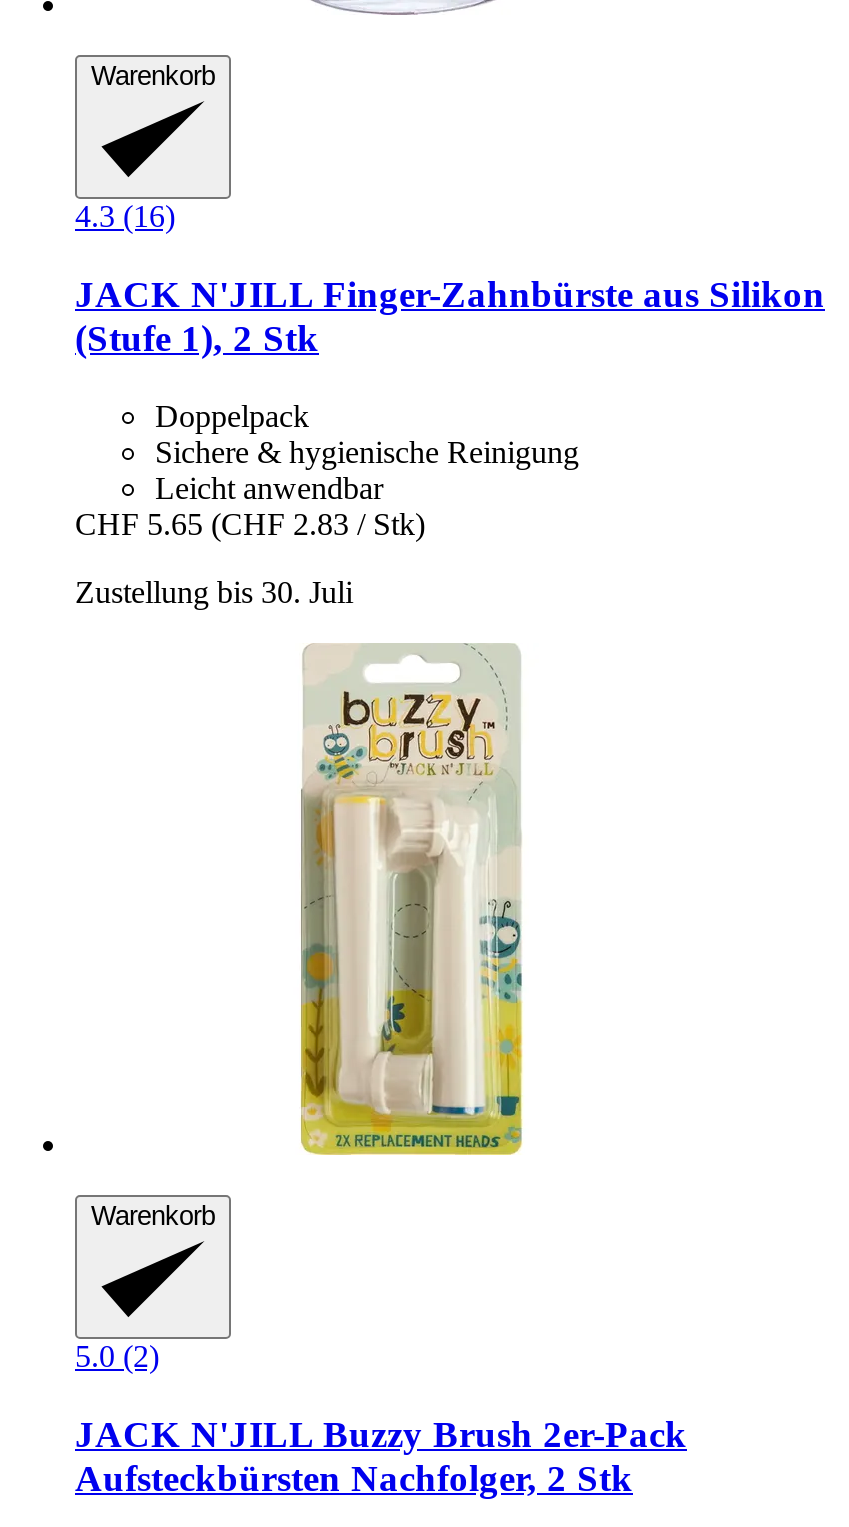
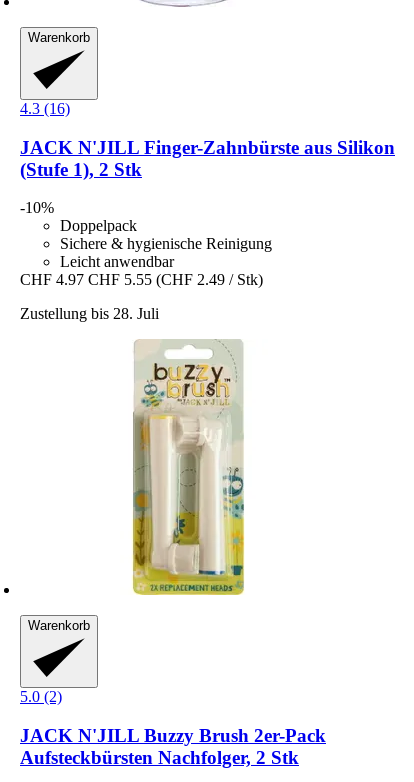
none -> [20,199,54,216] -10%
[75,507,425,541] CHF 5.65 (CHF 2.83 / Stk) -> [20,271,263,288] CHF 4.97 CHF 5.55 (CHF 2.49 / Stk)
[75,575,353,609] Zustellung bis 30. Juli -> [20,305,159,322] Zustellung bis 28. Juli

